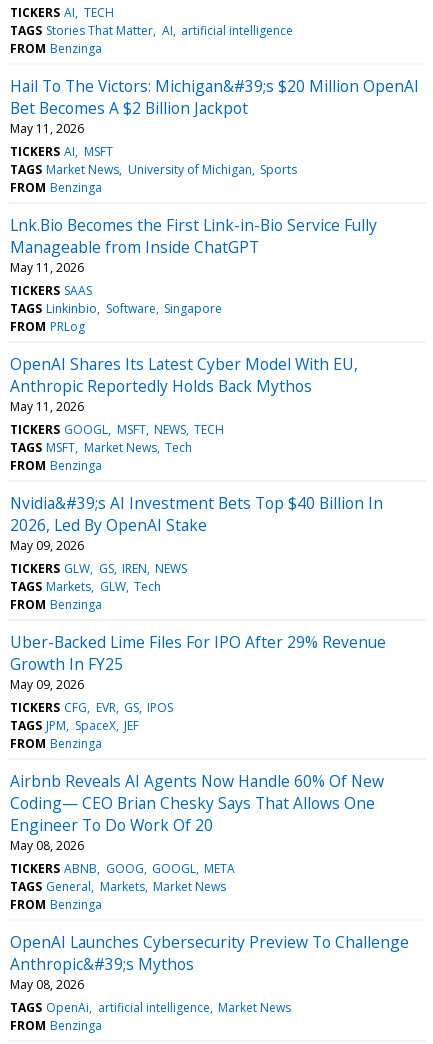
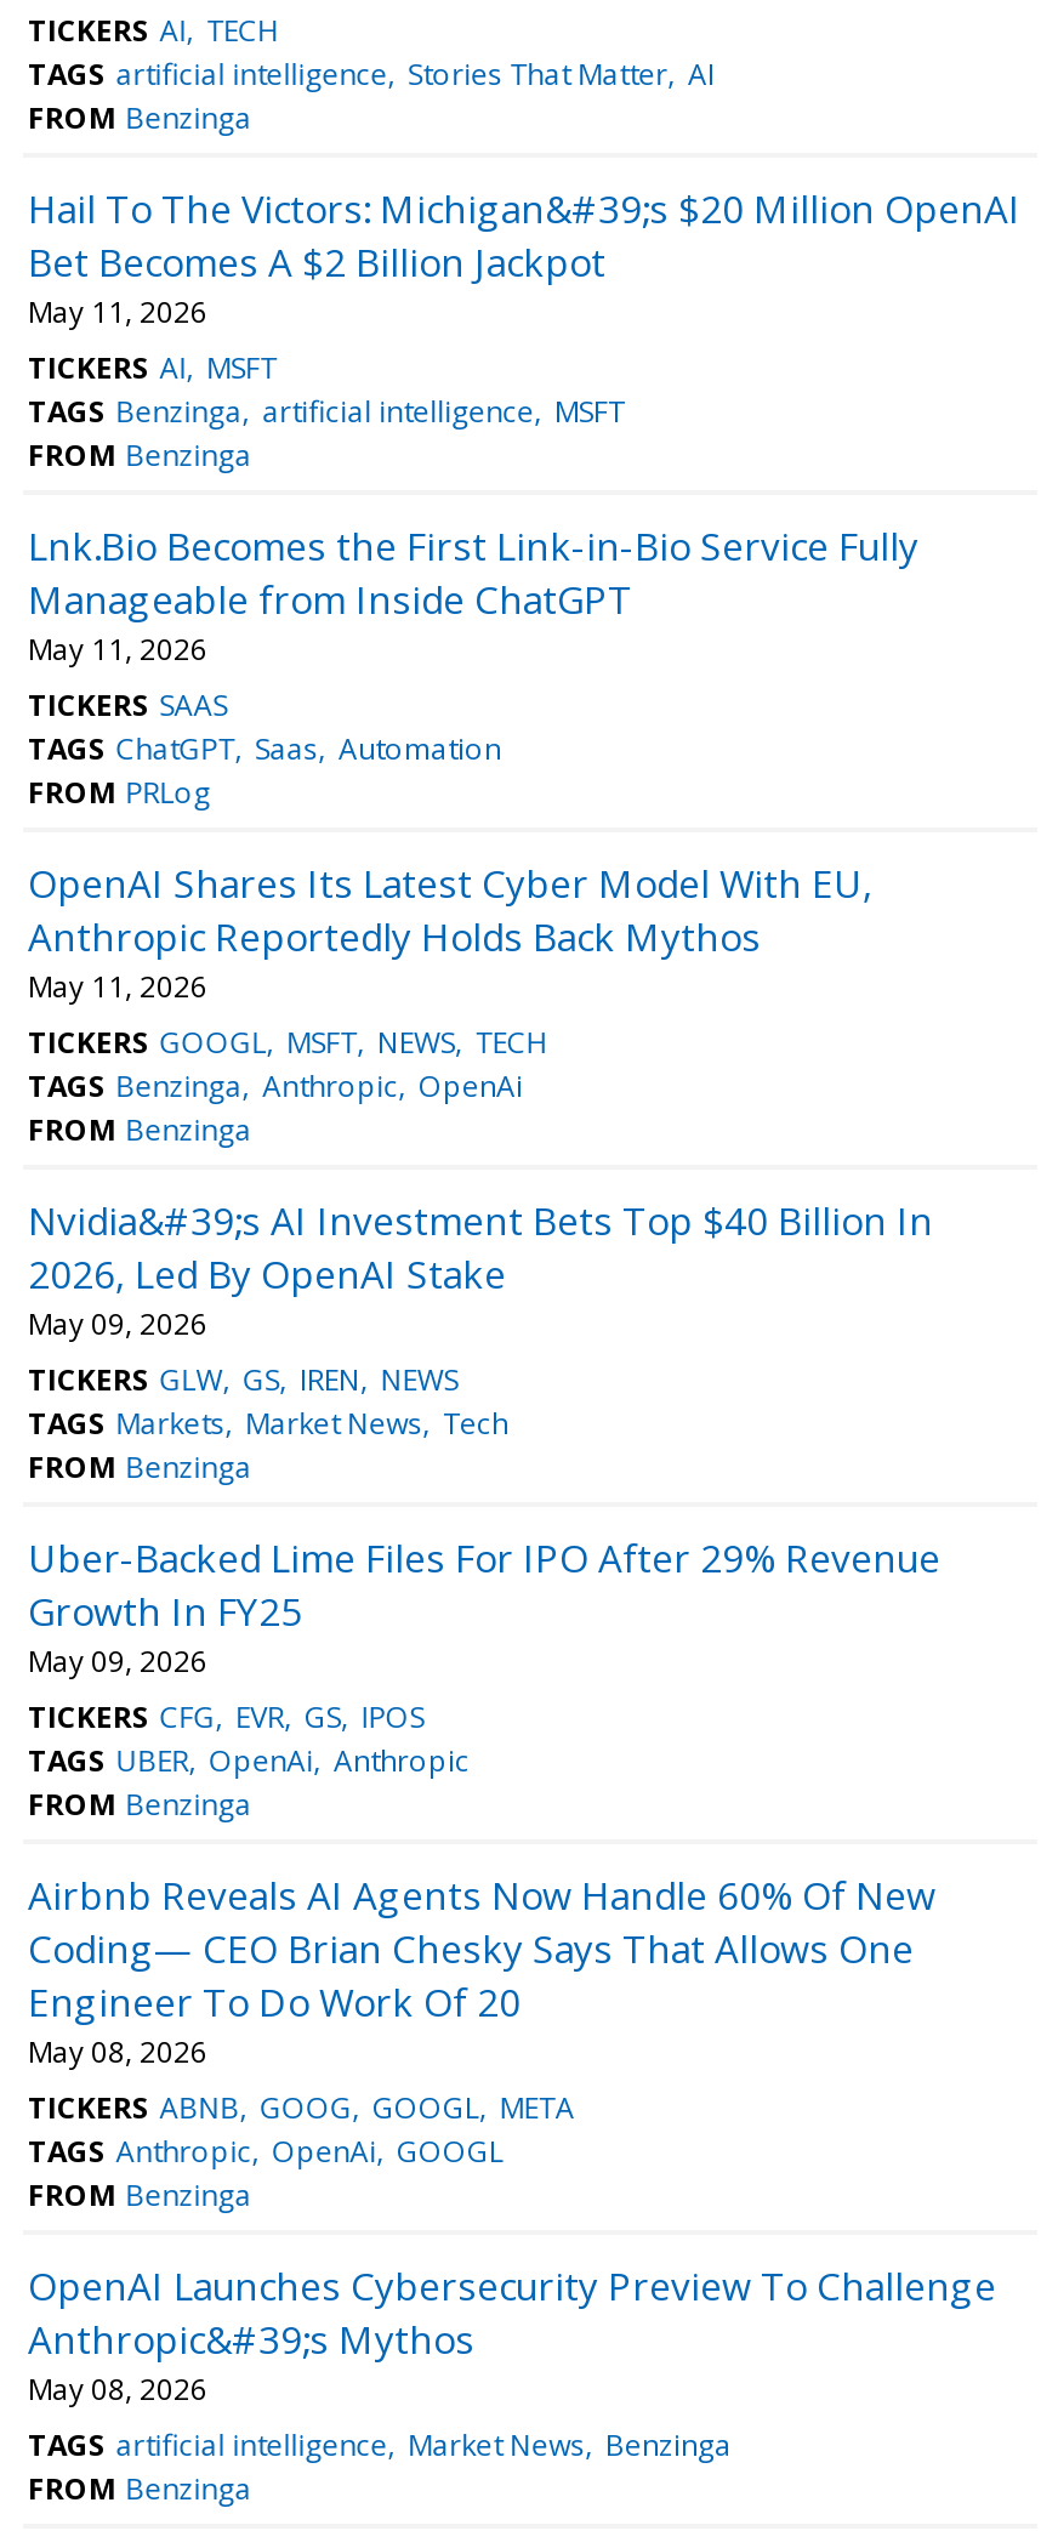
[10,22,293,39] TAGS Stories That Matter AI artificial intelligence -> [28,53,714,94] TAGS artificial intelligence Stories That Matter AI
[10,161,297,178] TAGS Market News University of Michigan Sports -> [28,390,625,431] TAGS Benzinga artificial intelligence MSFT
[10,300,222,317] TAGS Linkinbio Software Singapore -> [28,728,501,769] TAGS ChatGPT Saas Automation
[10,439,192,456] TAGS MSFT Market News Tech -> [28,1065,523,1106] TAGS Benzinga Anthropic OpenAi
[10,578,161,595] TAGS Markets GLW Tech -> [28,1402,508,1443] TAGS Markets Market News Tech
[10,717,139,734] TAGS JPM SpaceX JEF -> [28,1739,469,1781] TAGS UBER OpenAi Anthropic
[10,878,226,895] TAGS General Markets Market News -> [28,2130,503,2171] TAGS Anthropic OpenAi GOOGL
[10,999,291,1016] TAGS OpenAi artificial intelligence Market News -> [28,2424,731,2465] TAGS artificial intelligence Market News Benzinga

